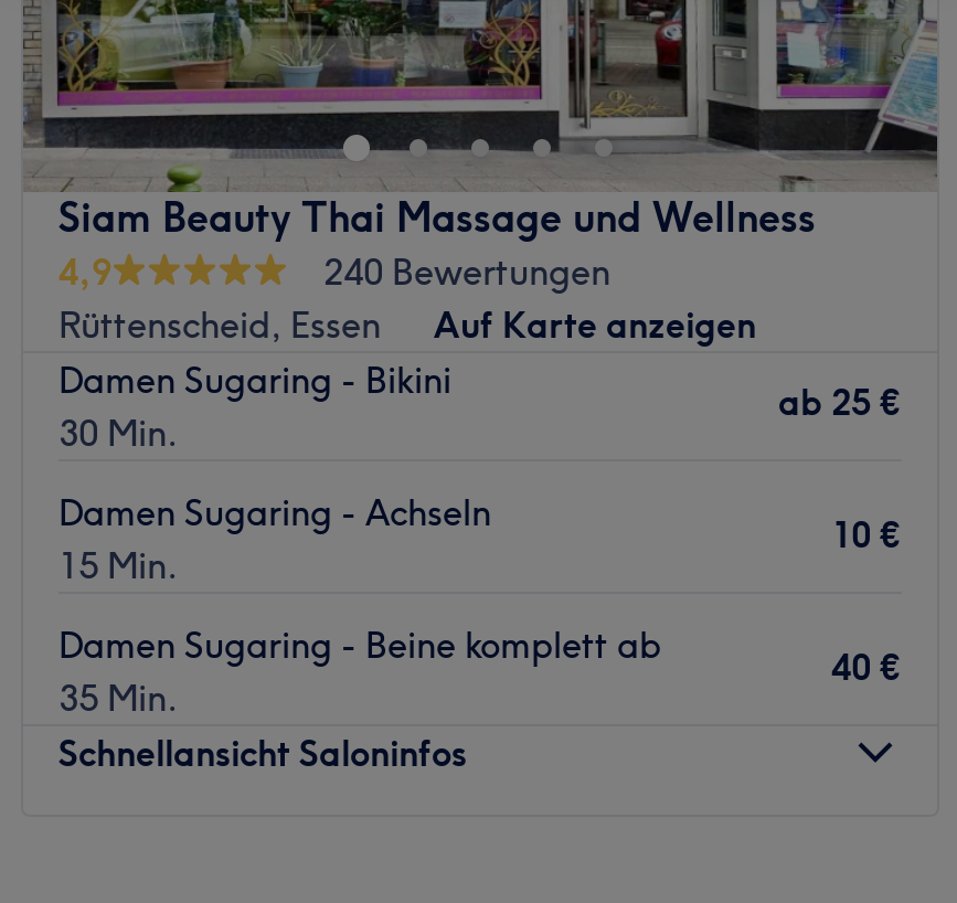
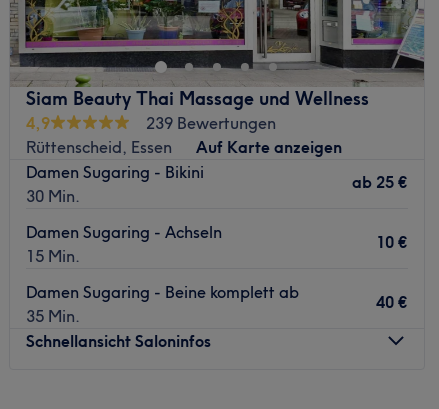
[323,249,610,293] 240 Bewertungen -> [146,113,276,133] 239 Bewertungen

